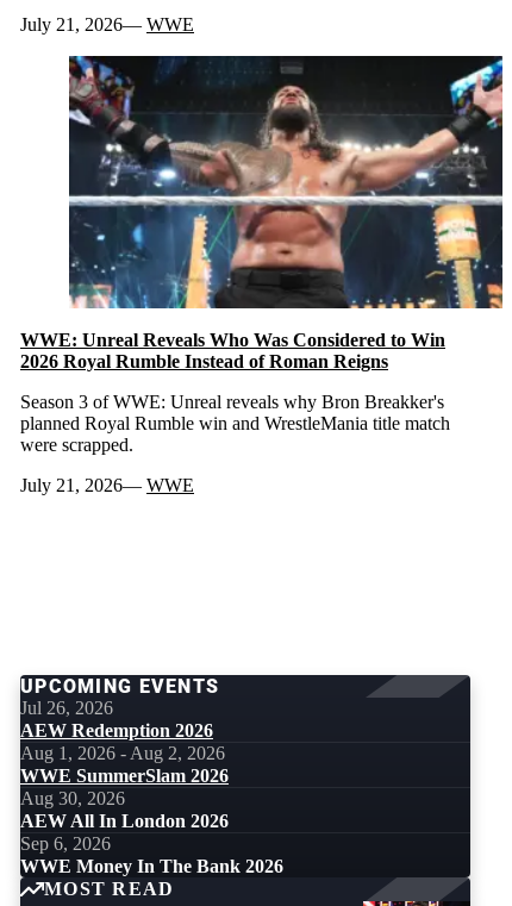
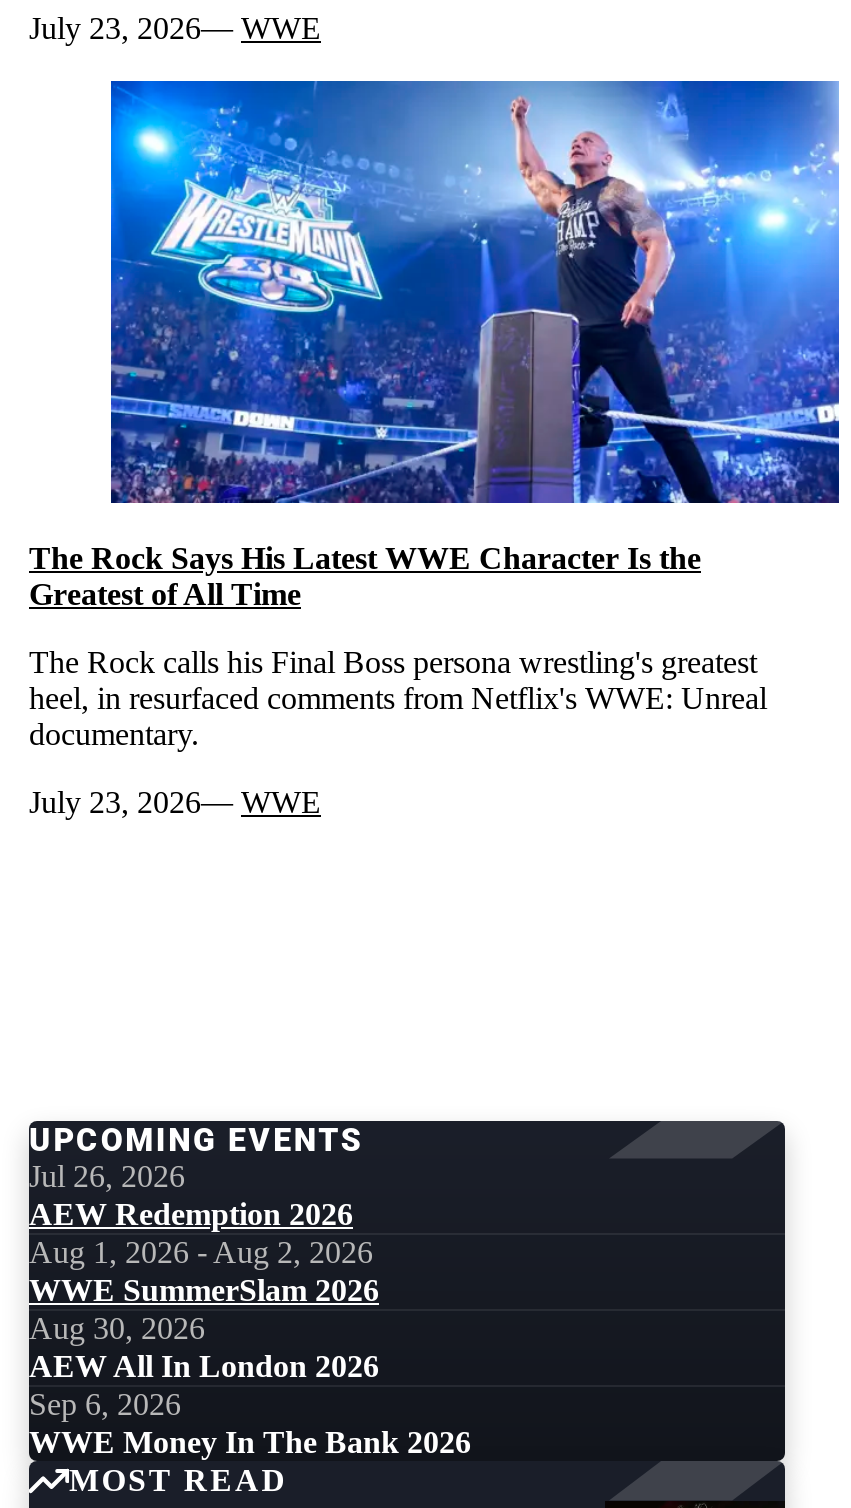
[20,14,194,34] July 21, 2026 WWE -> [29,11,321,45] July 23, 2026 WWE
[20,55,504,371] [image] | WWE: Unreal Reveals Who Was Considered to Win | 2026 Royal Rumble Instead of Roman Reigns -> [29,79,841,610] [image] | The Rock Says His Latest WWE Character Is the | Greatest of All Time
[20,392,450,455] Season 3 of WWE: Unreal reveals why Bron Breakker's | planned Royal Rumble win and WrestleMania title match | were scrapped. -> [29,644,767,750] The Rock calls his Final Boss persona wrestling's greatest | heel, in resurfaced comments from Netflix's WWE: Unreal | documentary.
[20,475,194,495] July 21, 2026 WWE -> [29,784,321,818] July 23, 2026 WWE

